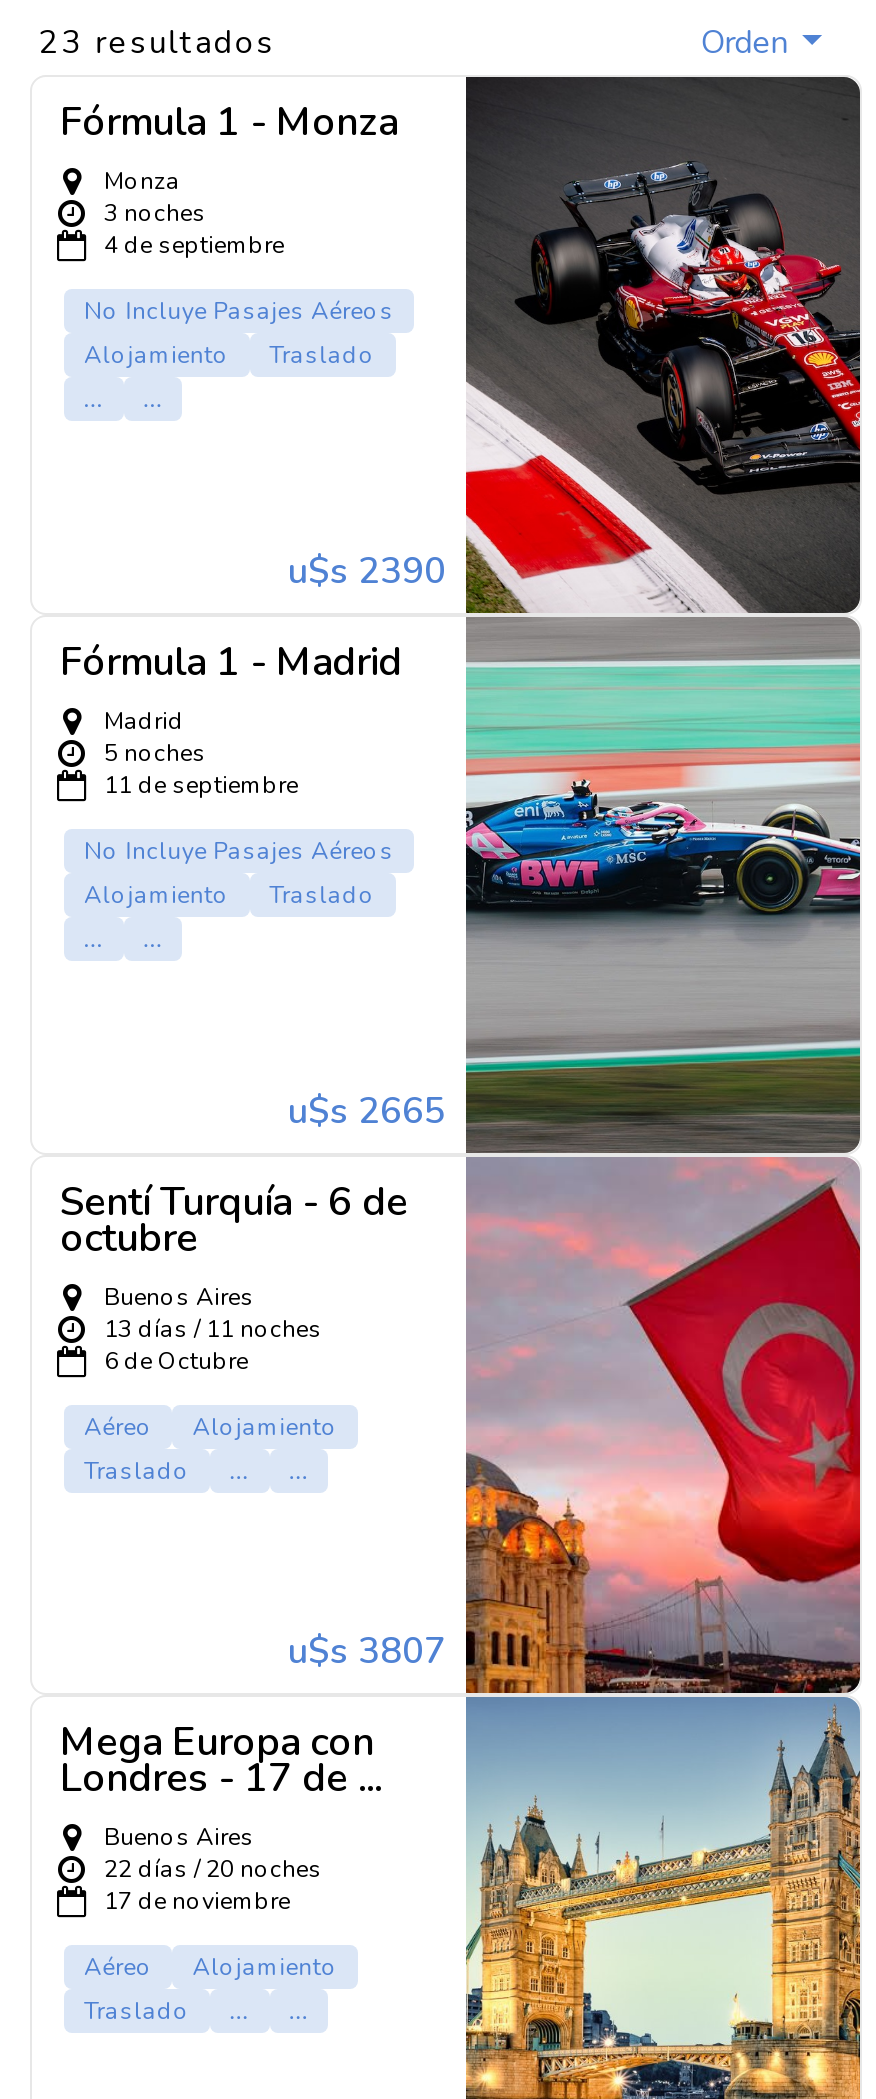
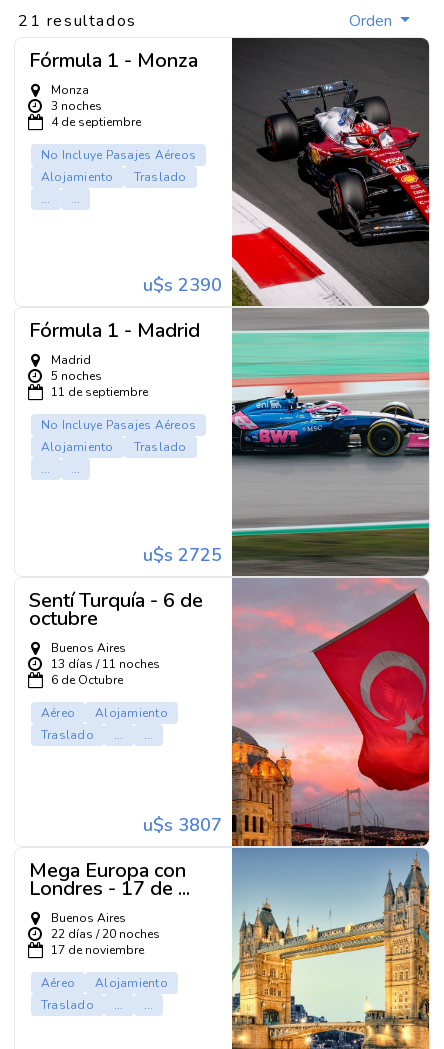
[38,20,276,64] 23 resultados -> [18,10,137,32] 21 resultados
[288,1088,446,1136] u$s 2665 -> [143,543,222,567] u$s 2725

